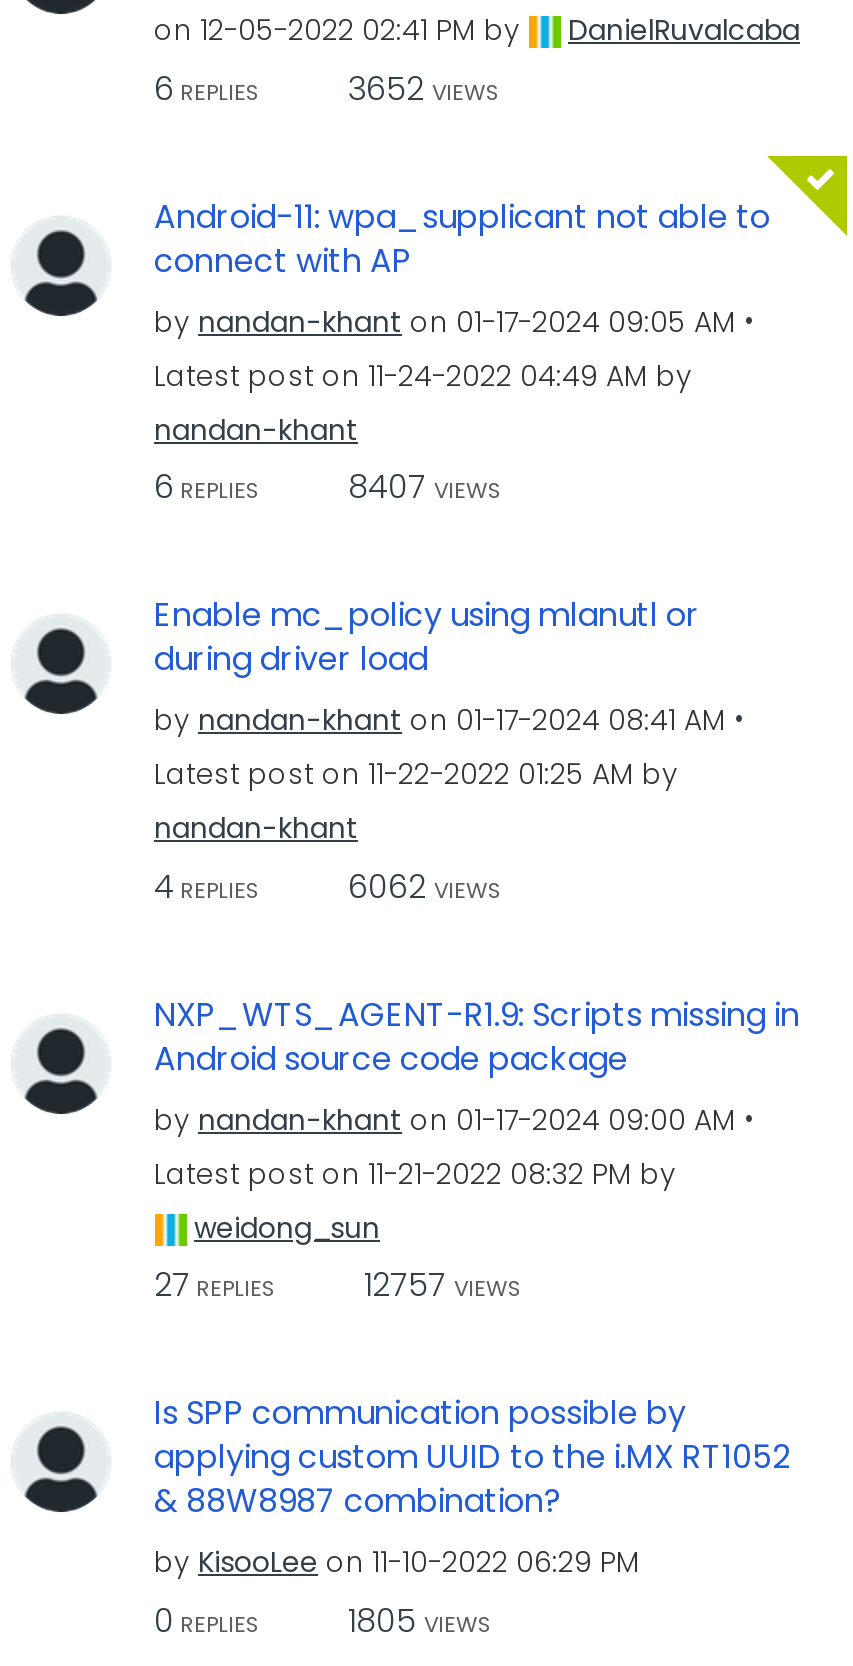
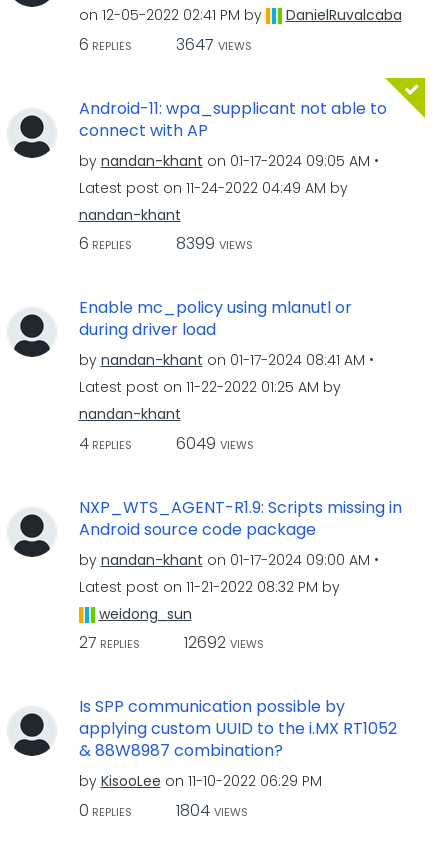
[154,65,500,111] 6 REPLIES 3652 VIEWS -> [78,32,251,55] 6 REPLIES 3647 VIEWS
[154,464,502,510] 6 REPLIES 8407 VIEWS -> [78,232,252,255] 6 REPLIES 8399 VIEWS
[154,863,502,909] 4 REPLIES 6062 VIEWS -> [78,431,253,454] 4 REPLIES 6049 VIEWS
[154,1262,522,1308] 27 REPLIES 12757 VIEWS -> [78,631,263,654] 27 REPLIES 12692 VIEWS
[348,1597,492,1643] 1805 VIEWS -> [175,798,247,821] 1804 VIEWS

